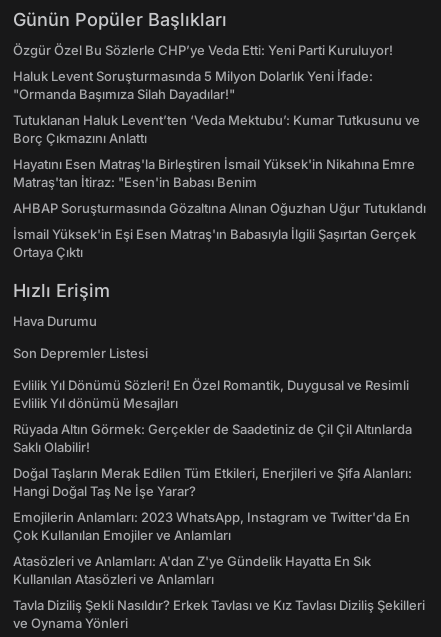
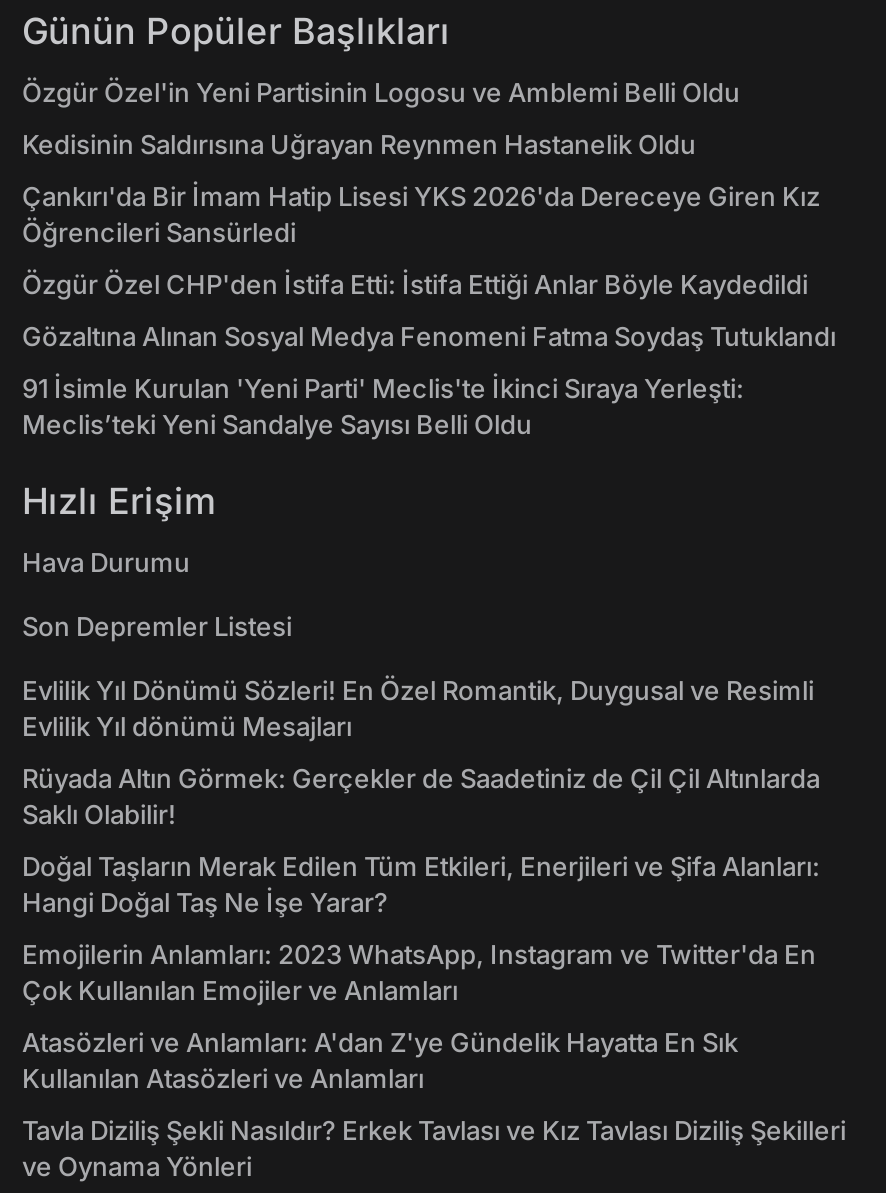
[13,42,393,58] Özgür Özel Bu Sözlerle CHP’ye Veda Etti: Yeni Parti Kuruluyor! -> [22,76,740,108] Özgür Özel'in Yeni Partisinin Logosu ve Amblemi Belli Oldu
[13,68,373,102] Haluk Levent Soruşturmasında 5 Milyon Dolarlık Yeni İfade: | "Ormanda Başımıza Silah Dayadılar!" -> [22,128,696,160] Kedisinin Saldırısına Uğrayan Reynmen Hastanelik Oldu
[13,112,420,146] Tutuklanan Haluk Levent’ten ‘Veda Mektubu’: Kumar Tutkusunu ve | Borç Çıkmazını Anlattı -> [22,180,820,248] Çankırı'da Bir İmam Hatip Lisesi YKS 2026'da Dereceye Giren Kız | Öğrencileri Sansürledi
[13,156,415,190] Hayatını Esen Matraş'la Birleştiren İsmail Yüksek'in Nikahına Emre | Matraş'tan İtiraz: "Esen'in Babası Benim -> [22,268,808,300] Özgür Özel CHP'den İstifa Etti: İstifa Ettiği Anlar Böyle Kaydedildi
[13,200,426,216] AHBAP Soruşturmasında Gözaltına Alınan Oğuzhan Uğur Tutuklandı -> [22,320,836,352] Gözaltına Alınan Sosyal Medya Fenomeni Fatma Soydaş Tutuklandı
[13,226,416,260] İsmail Yüksek'in Eşi Esen Matraş'ın Babasıyla İlgili Şaşırtan Gerçek | Ortaya Çıktı -> [22,372,744,440] 91 İsimle Kurulan 'Yeni Parti' Meclis'te İkinci Sıraya Yerleşti: | Meclis’teki Yeni Sandalye Sayısı Belli Oldu

